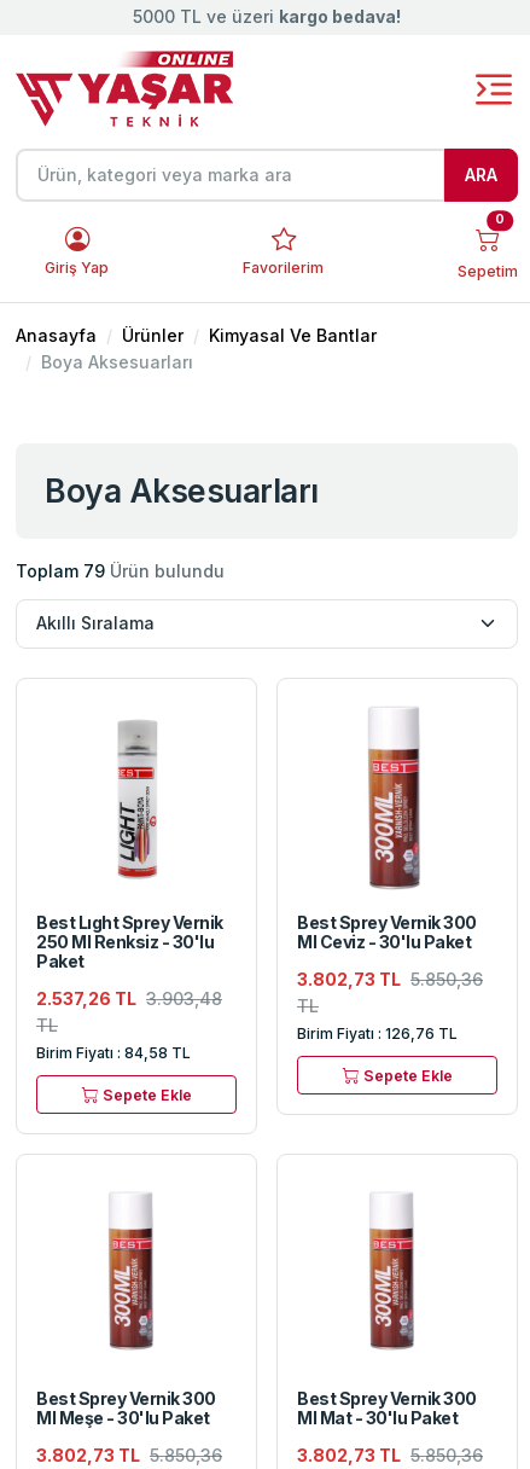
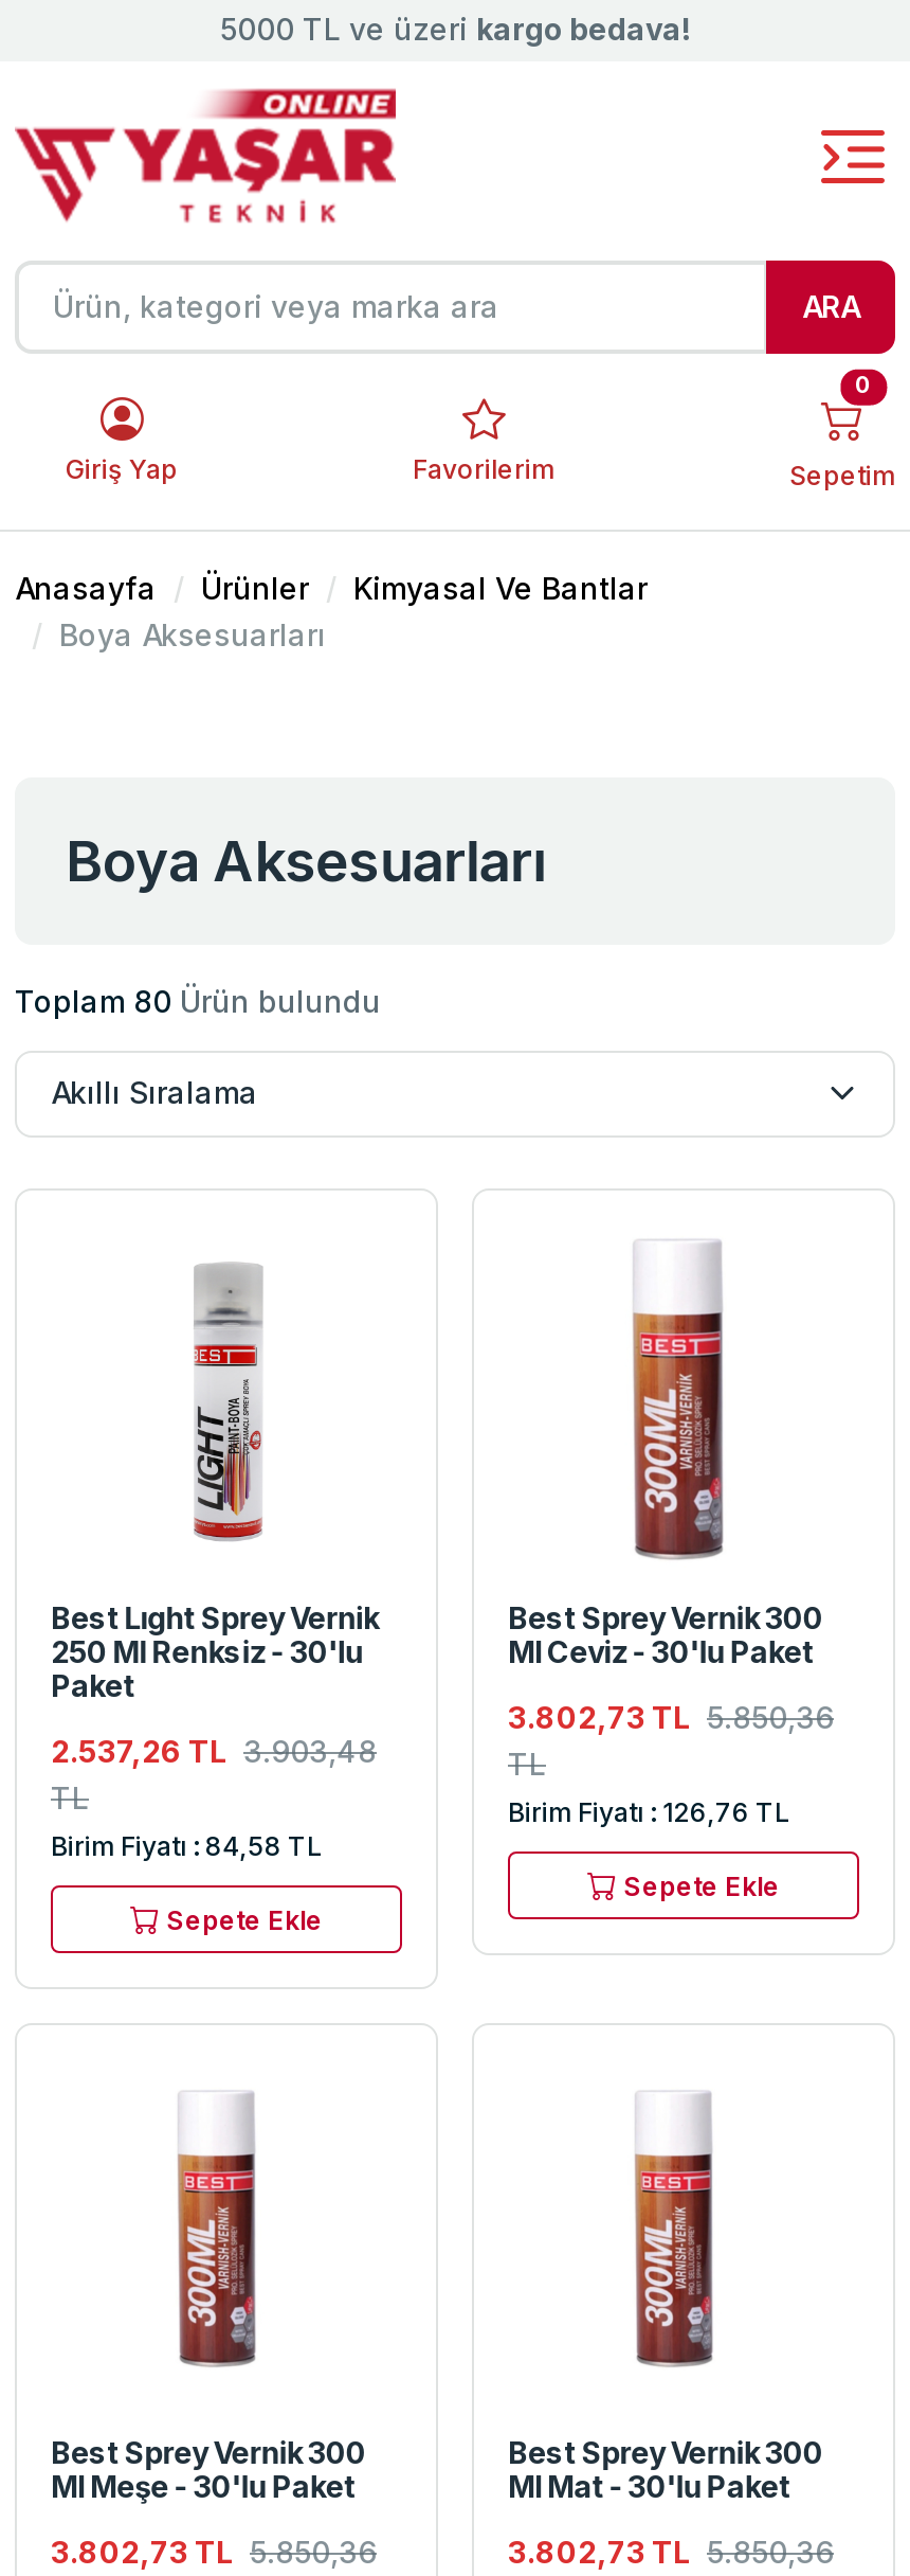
[16,560,225,581] Toplam 79 Ürün bulundu -> [15,982,381,1018] Toplam 80 Ürün bulundu

